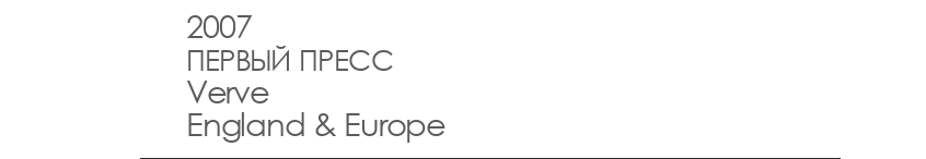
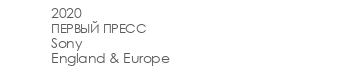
[186,9,252,46] 2007 -> [51,4,81,21] 2020
[186,74,268,111] Verve -> [51,34,82,51] Sony

